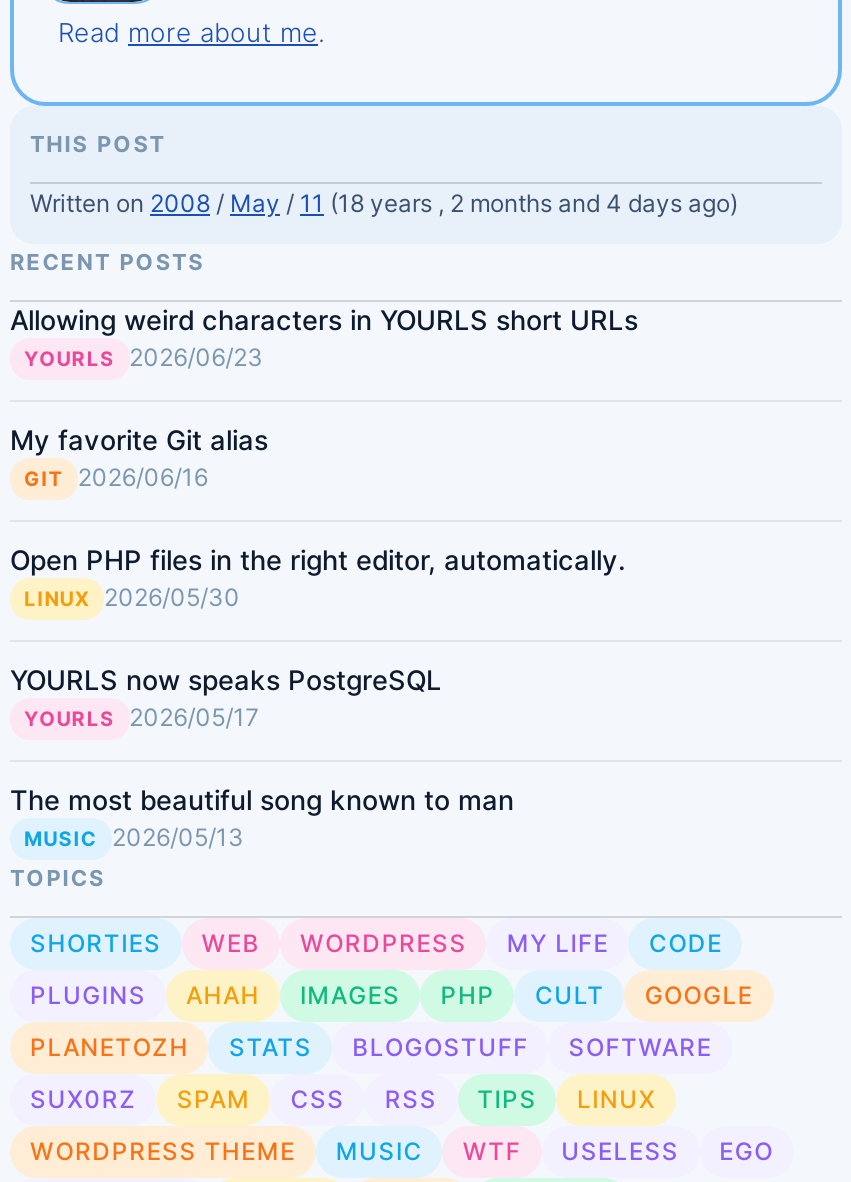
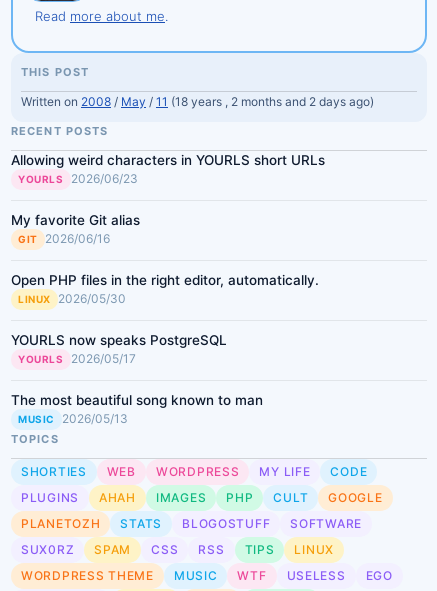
[30,188,738,218] Written on 2008 / May / 11 (18 years , 2 months and 4 days ago) -> [21,94,374,109] Written on 2008 / May / 11 (18 years , 2 months and 2 days ago)

